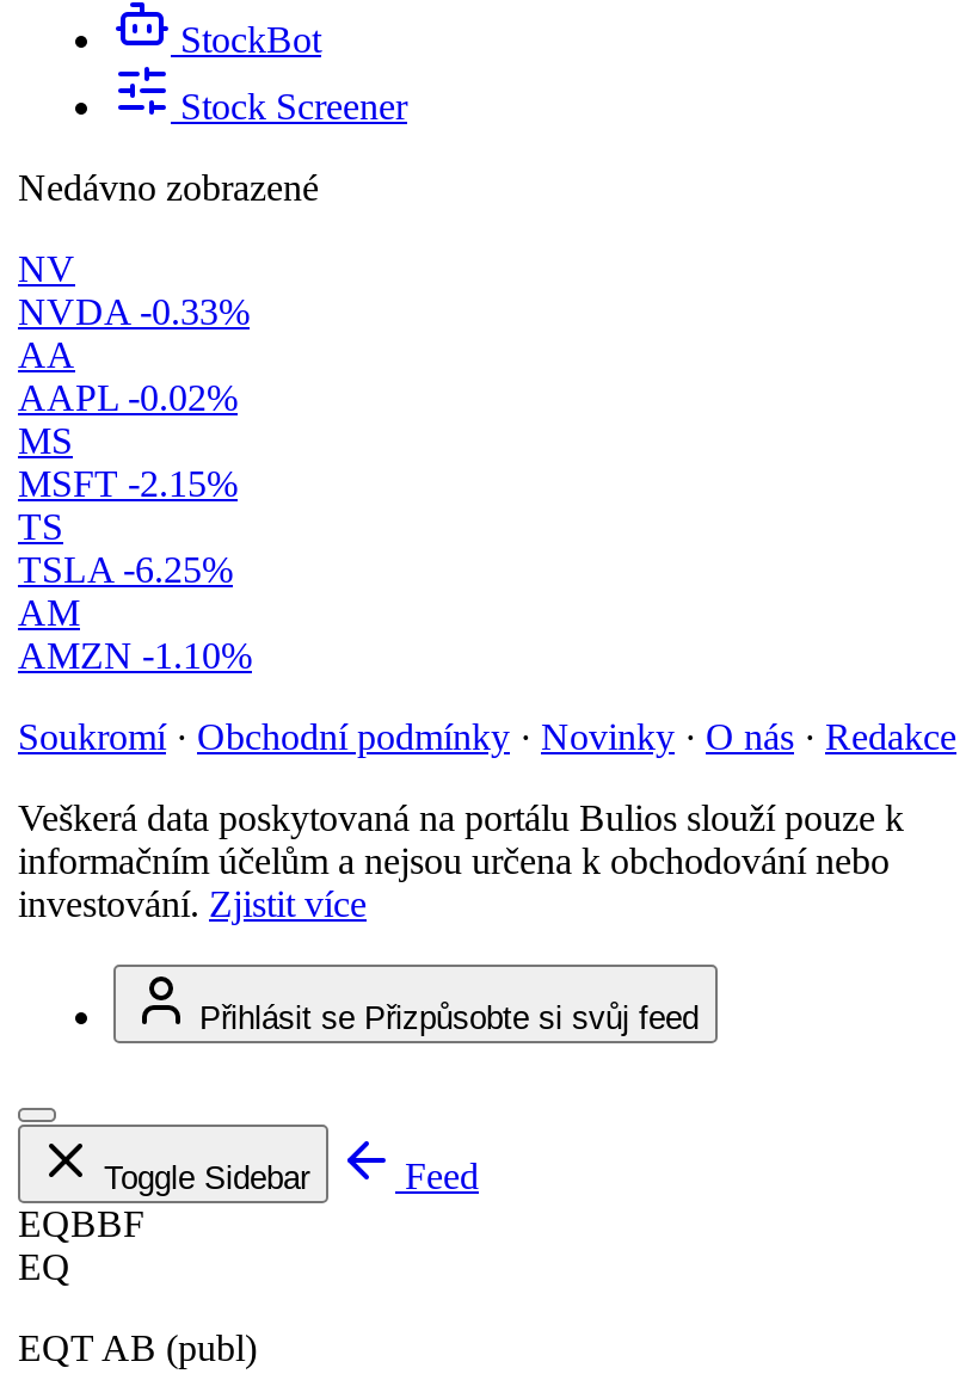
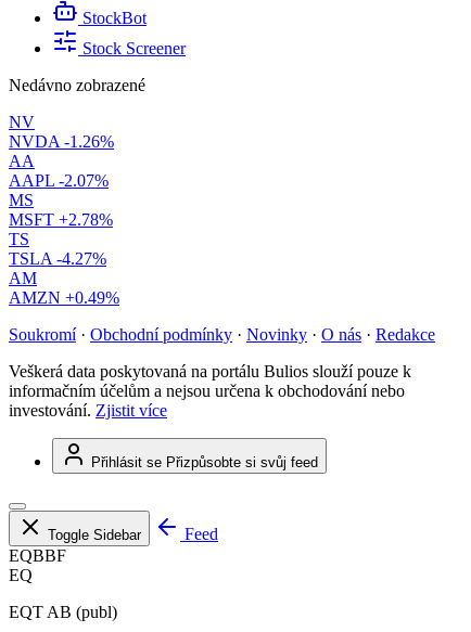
[18,292,250,332] NVDA -0.33% -> [9,132,114,151] NVDA -1.26%
[18,377,238,418] AAPL -0.02% -> [9,171,109,190] AAPL -2.07%
[18,463,238,504] MSFT -2.15% -> [9,210,113,229] MSFT +2.78%
[18,549,233,590] TSLA -6.25% -> [9,249,106,268] TSLA -4.27%
[18,635,252,676] AMZN -1.10% -> [9,288,119,307] AMZN +0.49%

